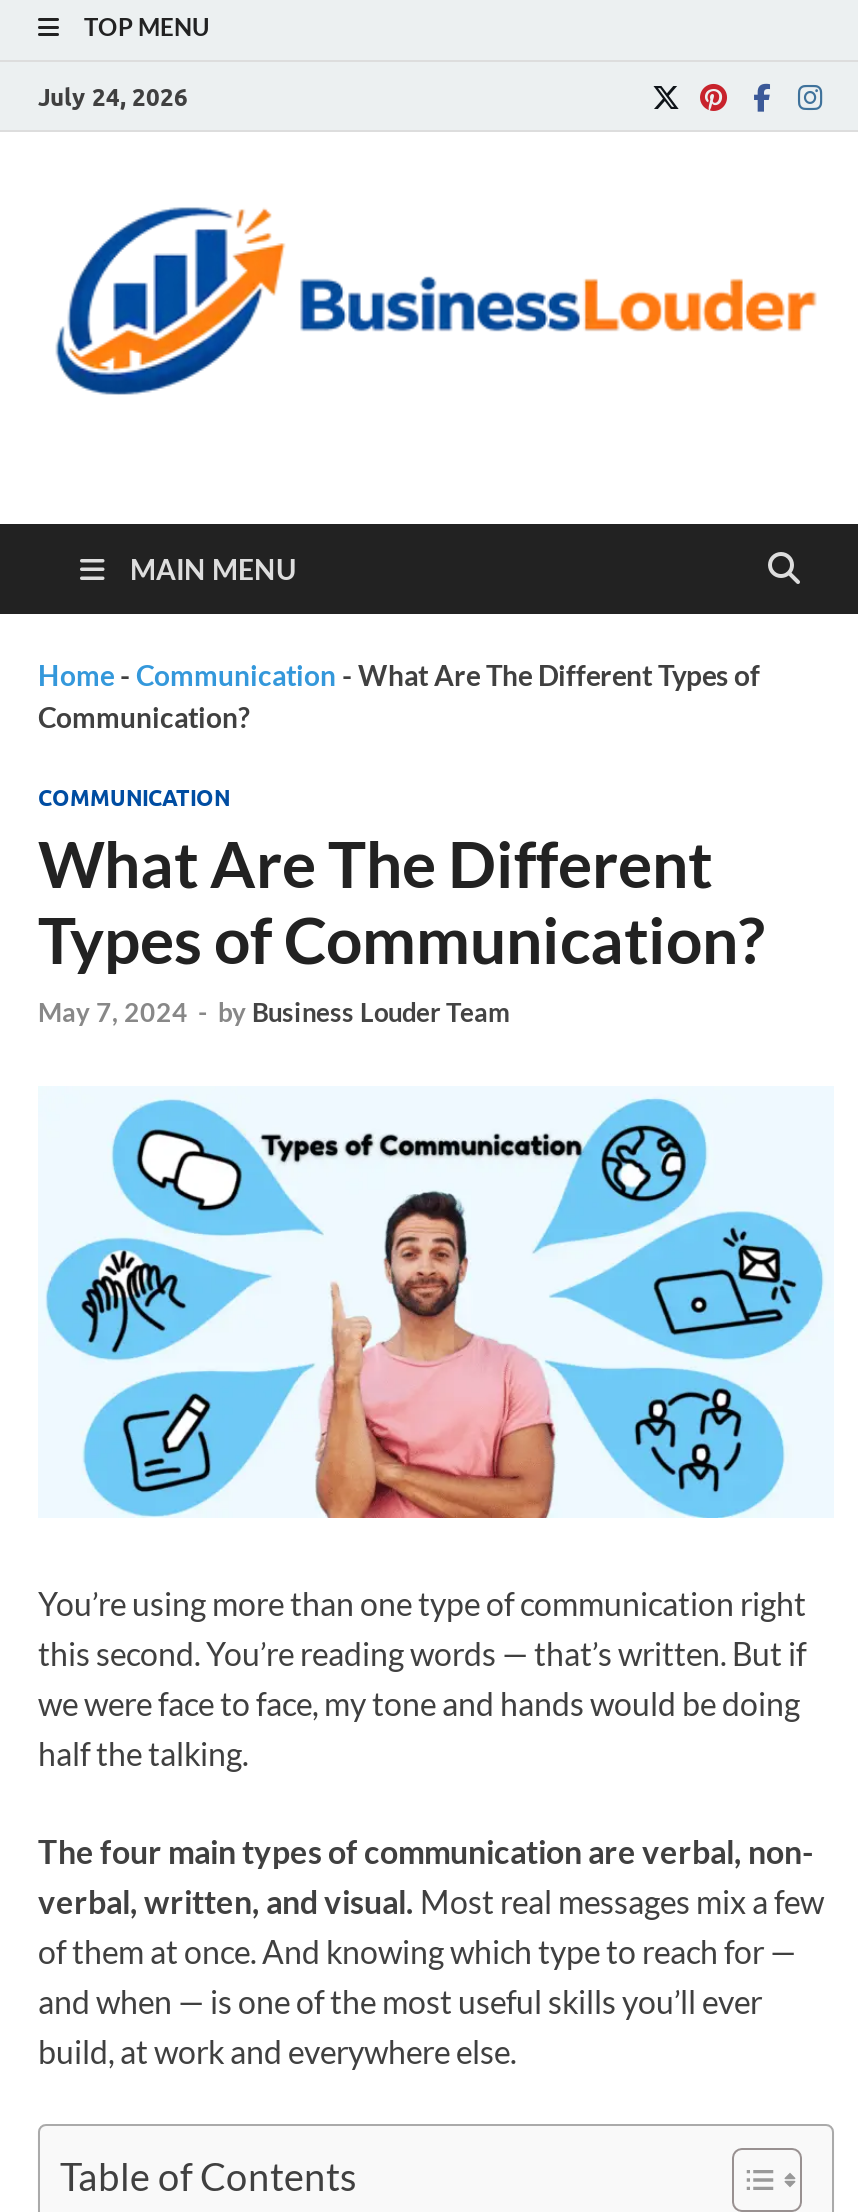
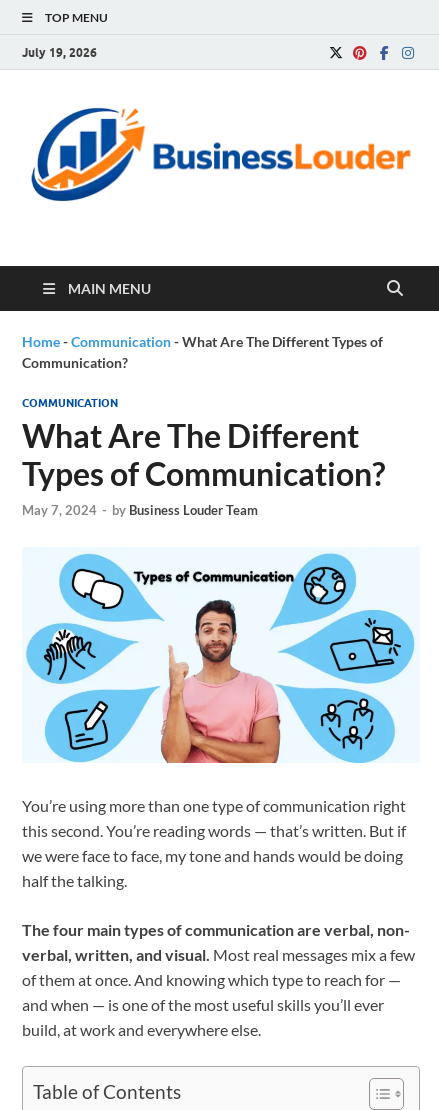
[38,81,188,111] July 24, 2026 -> [22,44,97,59] July 19, 2026

